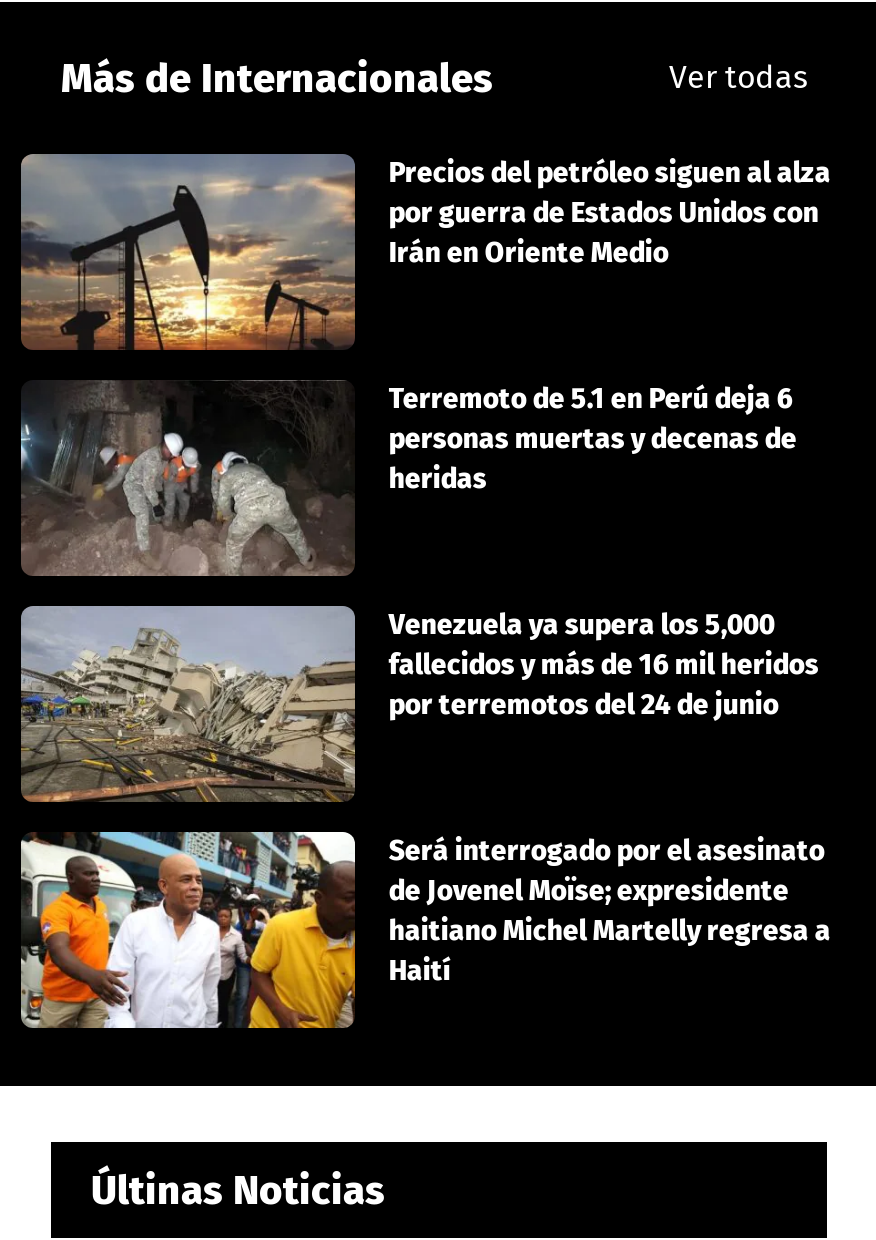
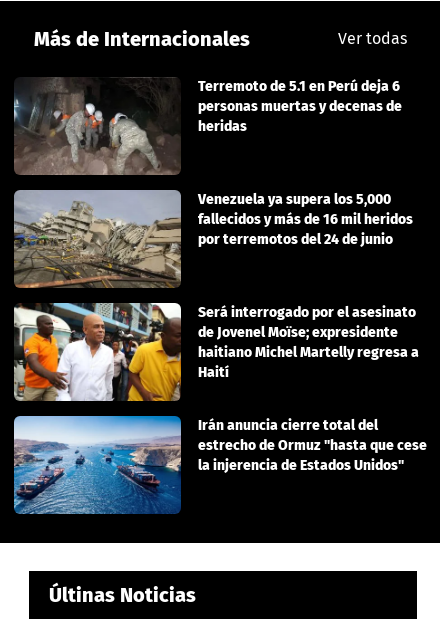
[21,152,831,350] [image] | Precios del petróleo siguen al alza | por guerra de Estados Unidos con | Irán en Oriente Medio -> none
moved [17,378,831,987] -> [12,76,419,381]: [image] | Terremoto de 5.1 en Perú deja 6 | personas muertas y decenas de | ... | haitiano Michel Martelly regresa a | Haití
none -> [13,415,427,515] [image] | Irán anuncia cierre total del | estrecho de Ormuz "hasta que cese | la injerencia de Estados Unidos"

